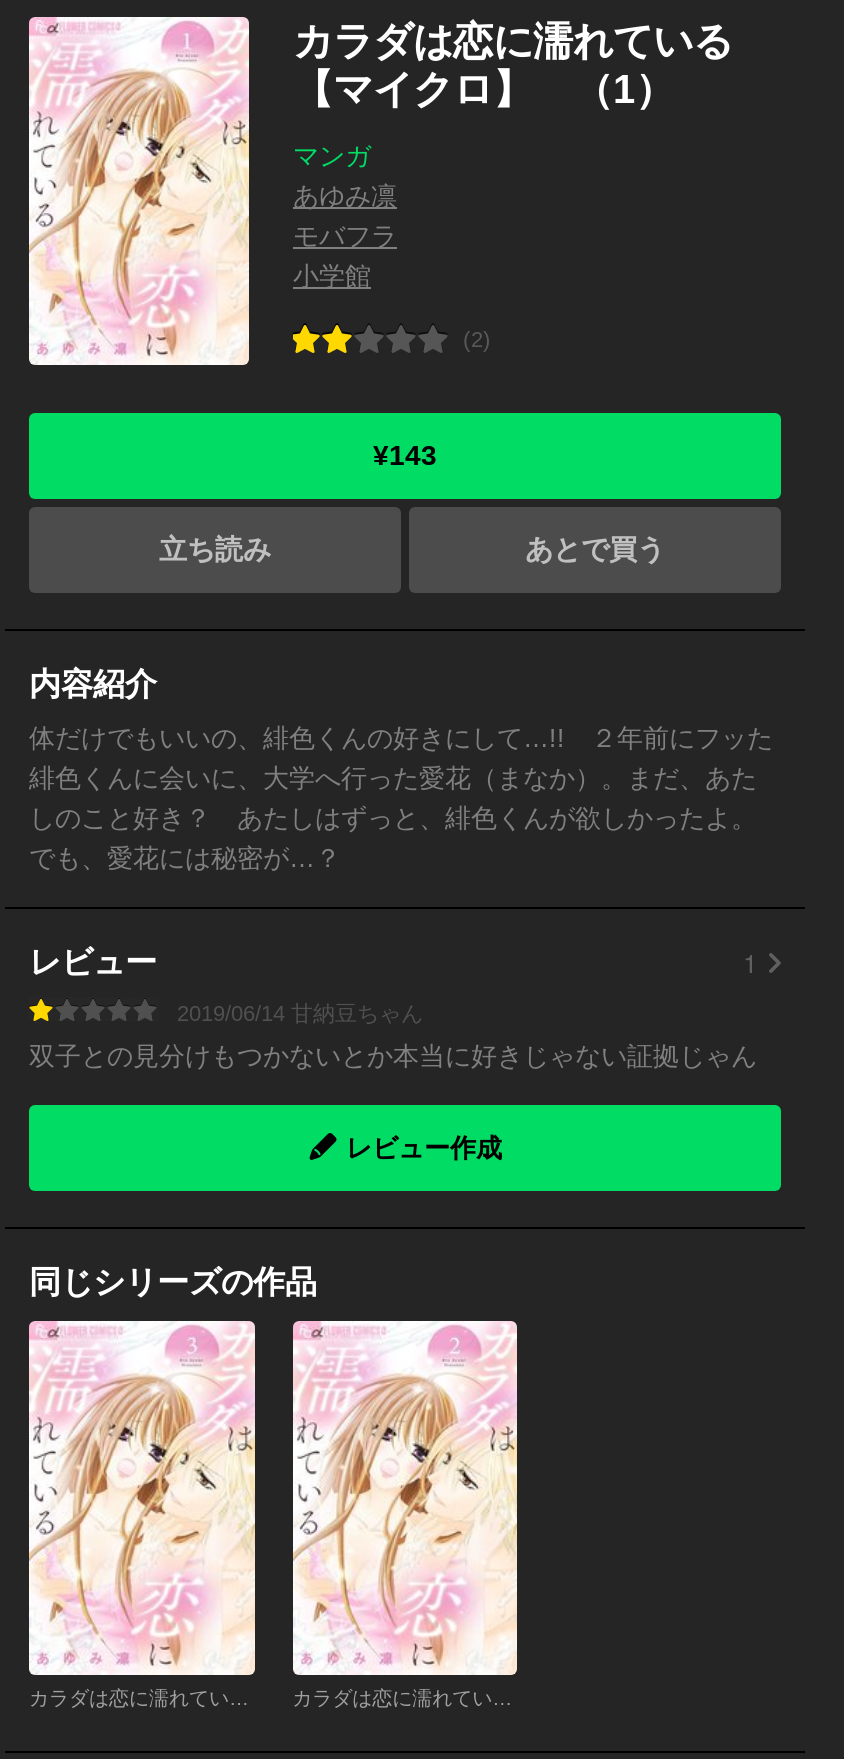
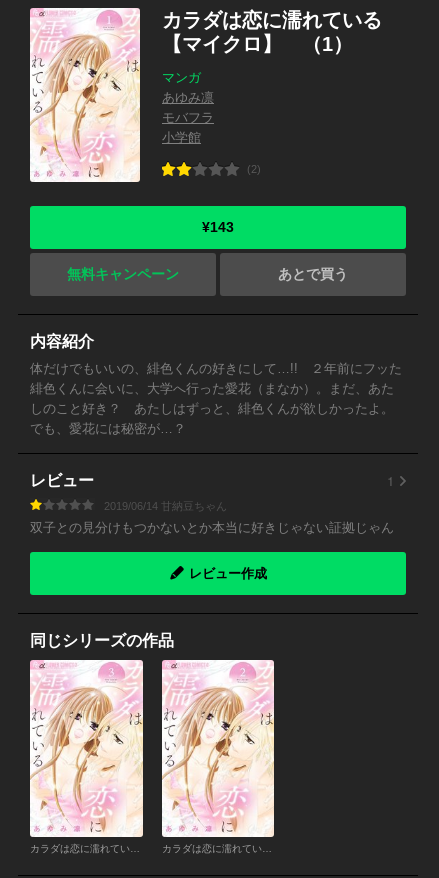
[159,532,271,564] 立ち読み -> [67,265,179,281] 無料キャンペーン

